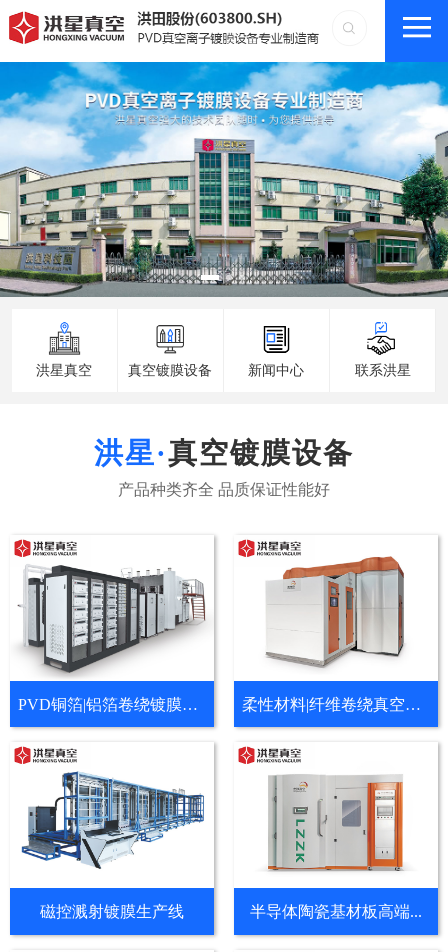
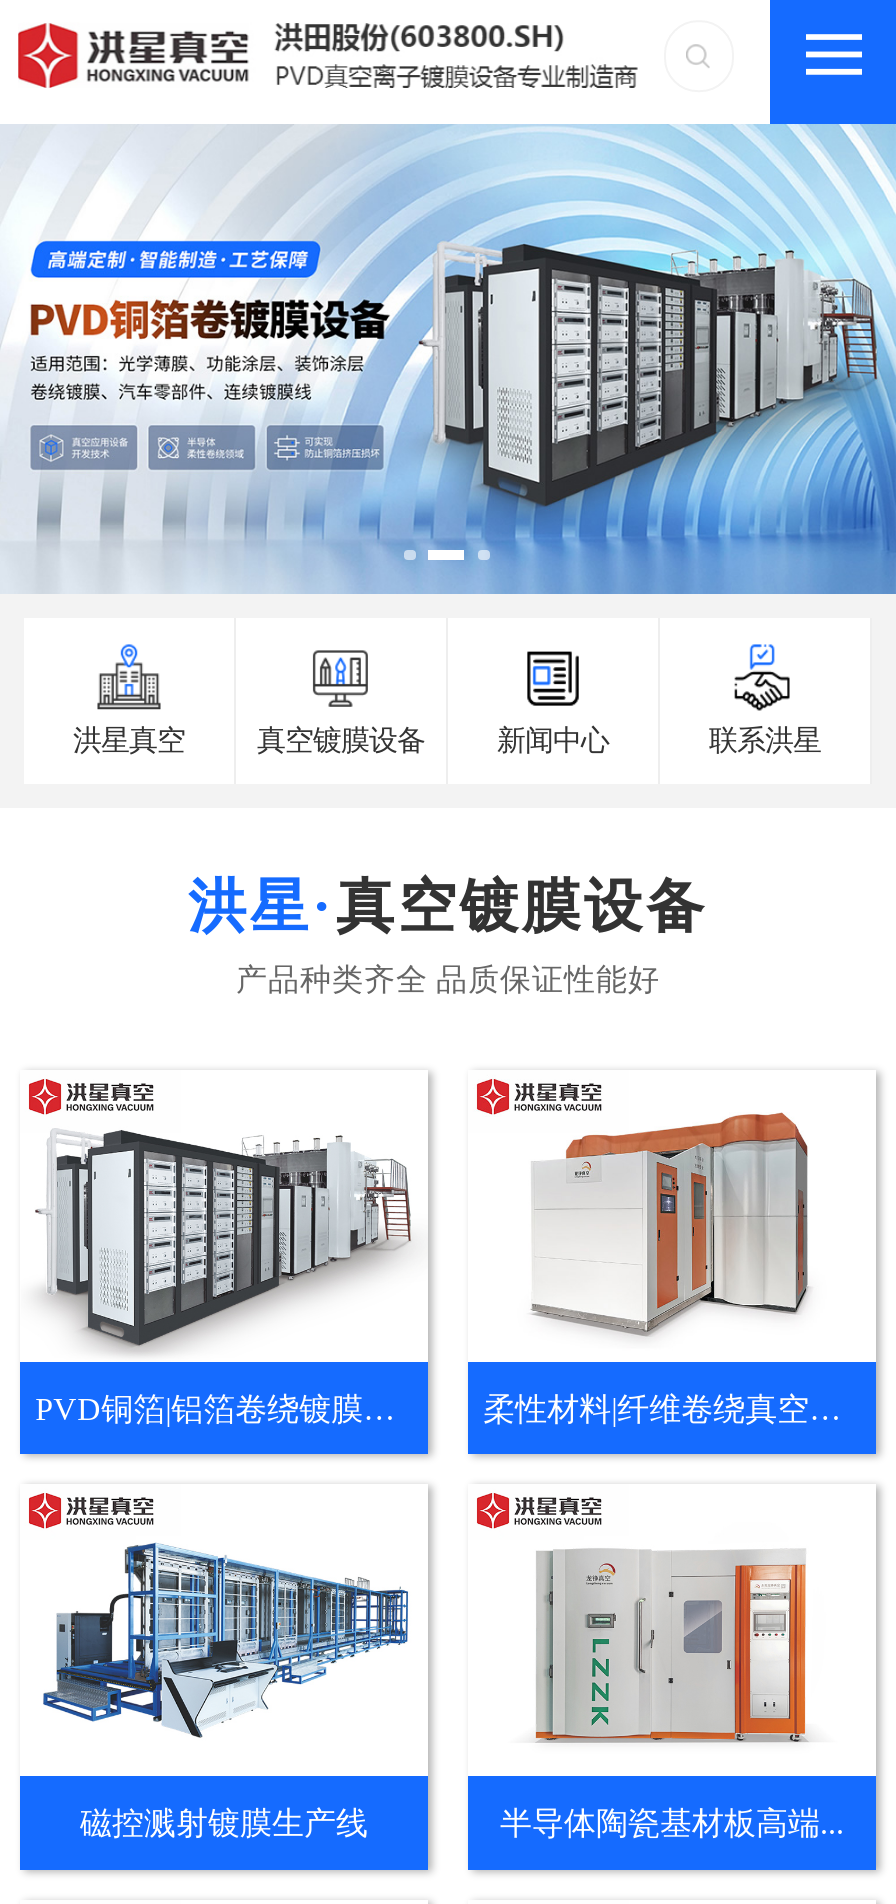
[3,61,445,298] [image] -> [6,122,890,596] [image]

